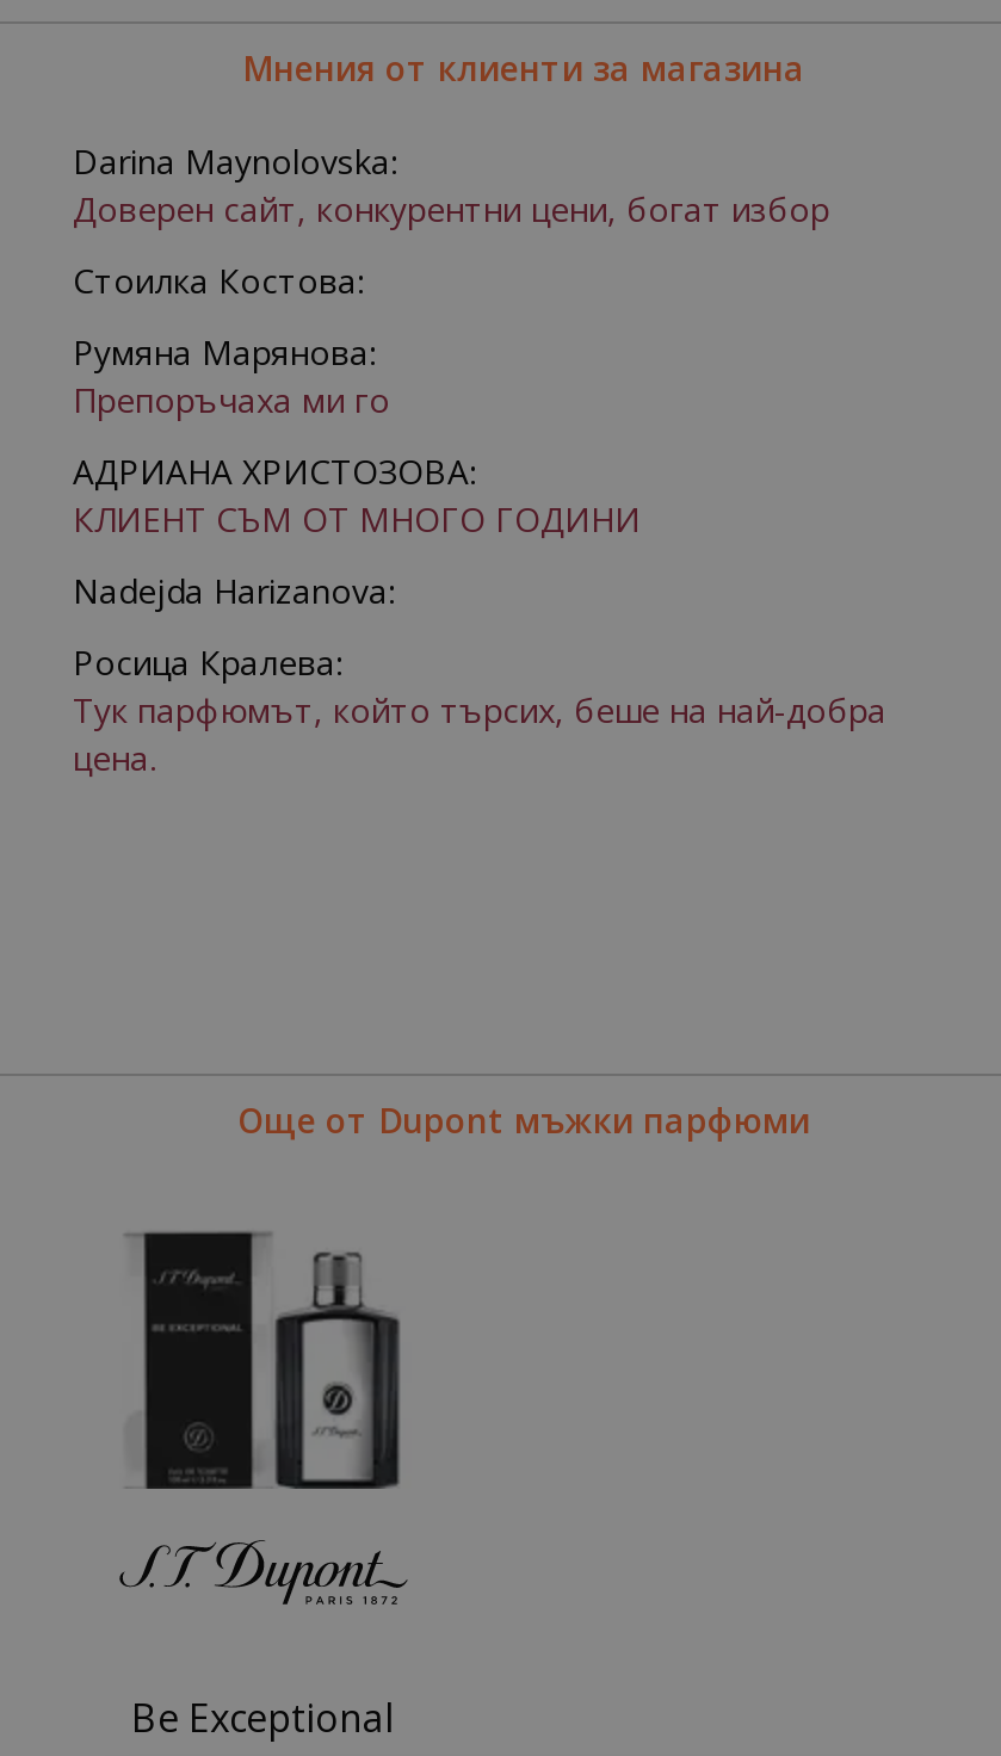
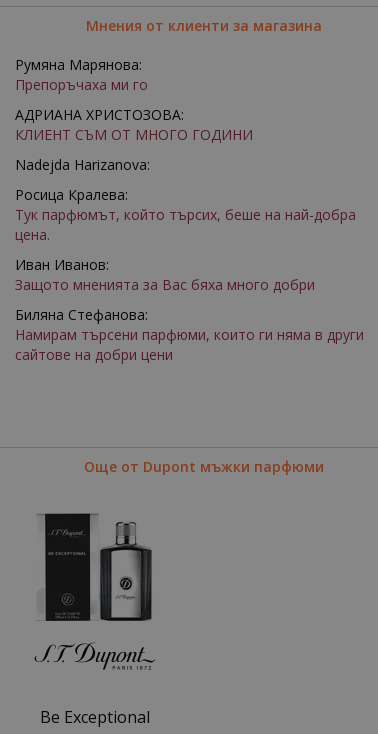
[73,138,829,303] Darina Maynolovska: | Доверен сайт, конкурентни цени, богат избор | Стоилка Костова: -> none
moved [73,329,886,780] -> [15,55,356,244]: Румяна Марянова: | Препоръчаха ми го | АДРИАНА ХРИСТОЗОВА: | КЛИЕНТ СЪМ ОТ МНОГО ГОДИНИ | Nadejda Harizanova: | Росица Кралева: | Тук парфюмът, който търсих, беше на най-добра | цена.
none -> [15,255,364,364] Иван Иванов: | Защото мненията за Вас бяха много добри | Биляна Стефанова: | Намирам търсени парфюми, които ги няма в други | сайтове на добри цени

